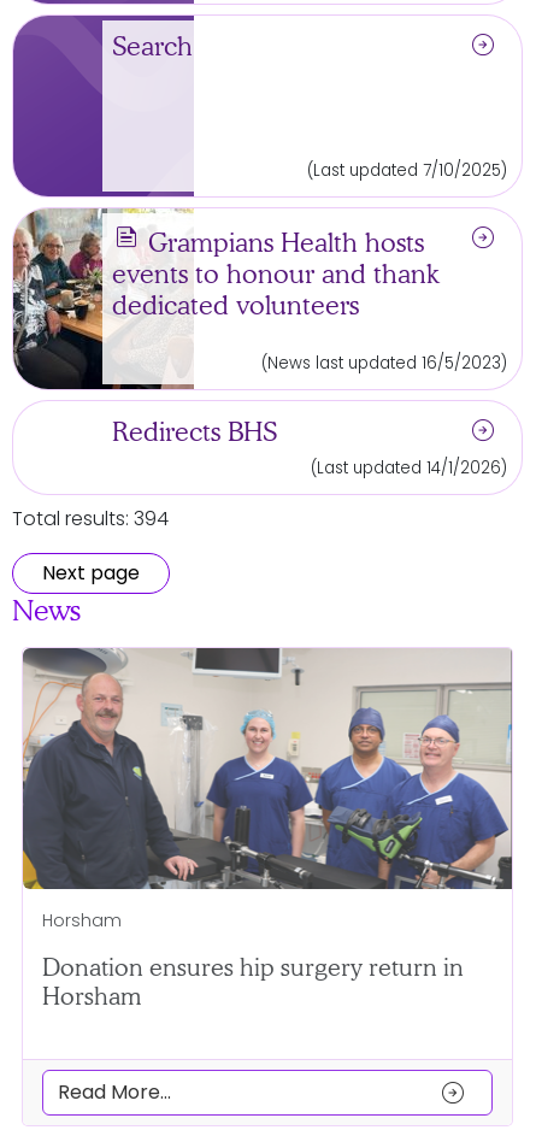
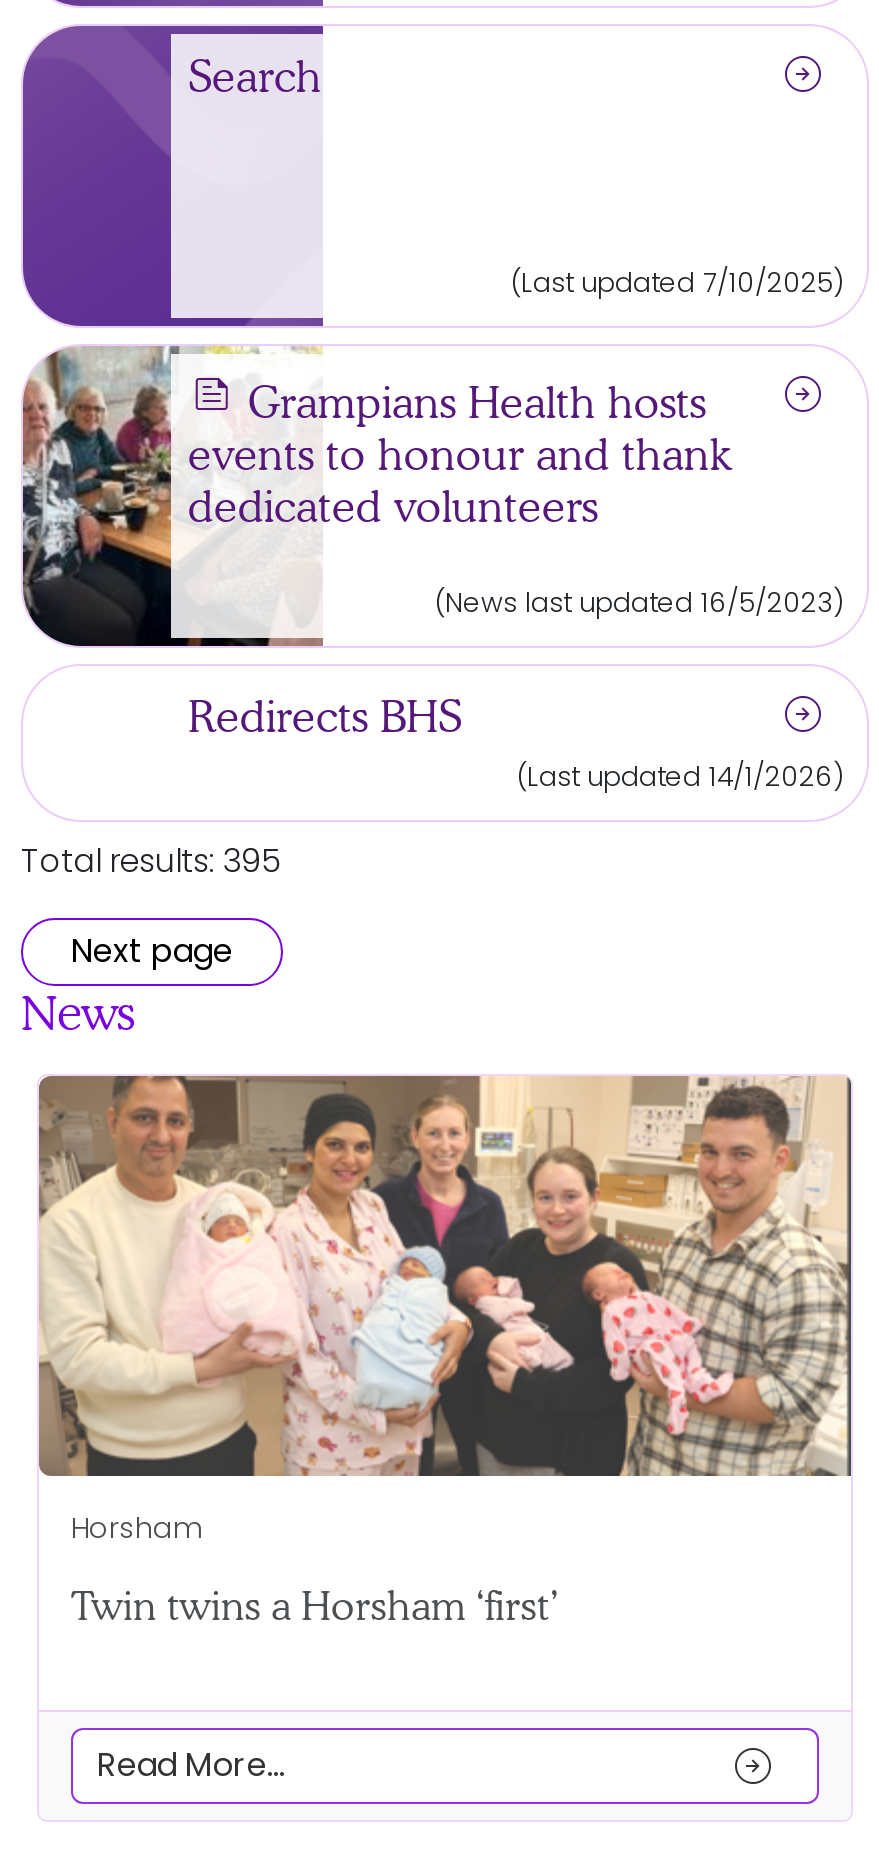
[12,505,169,532] Total results: 394 -> [21,838,281,884] Total results: 395
[22,648,512,890] [image] -> [37,1076,851,1478] [image]
[42,953,464,1011] Donation ensures hip surgery return in | Horsham -> [71,1582,559,1630] Twin twins a Horsham ‘first’

